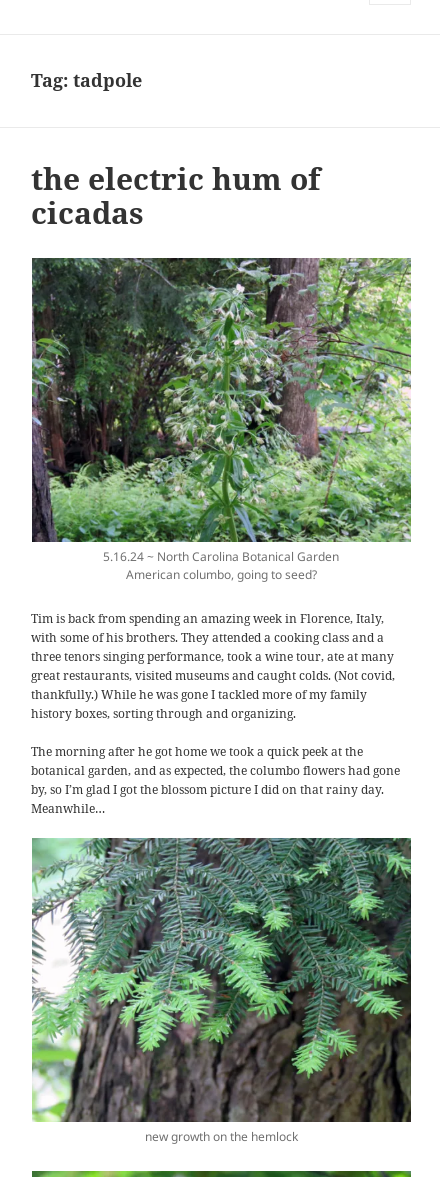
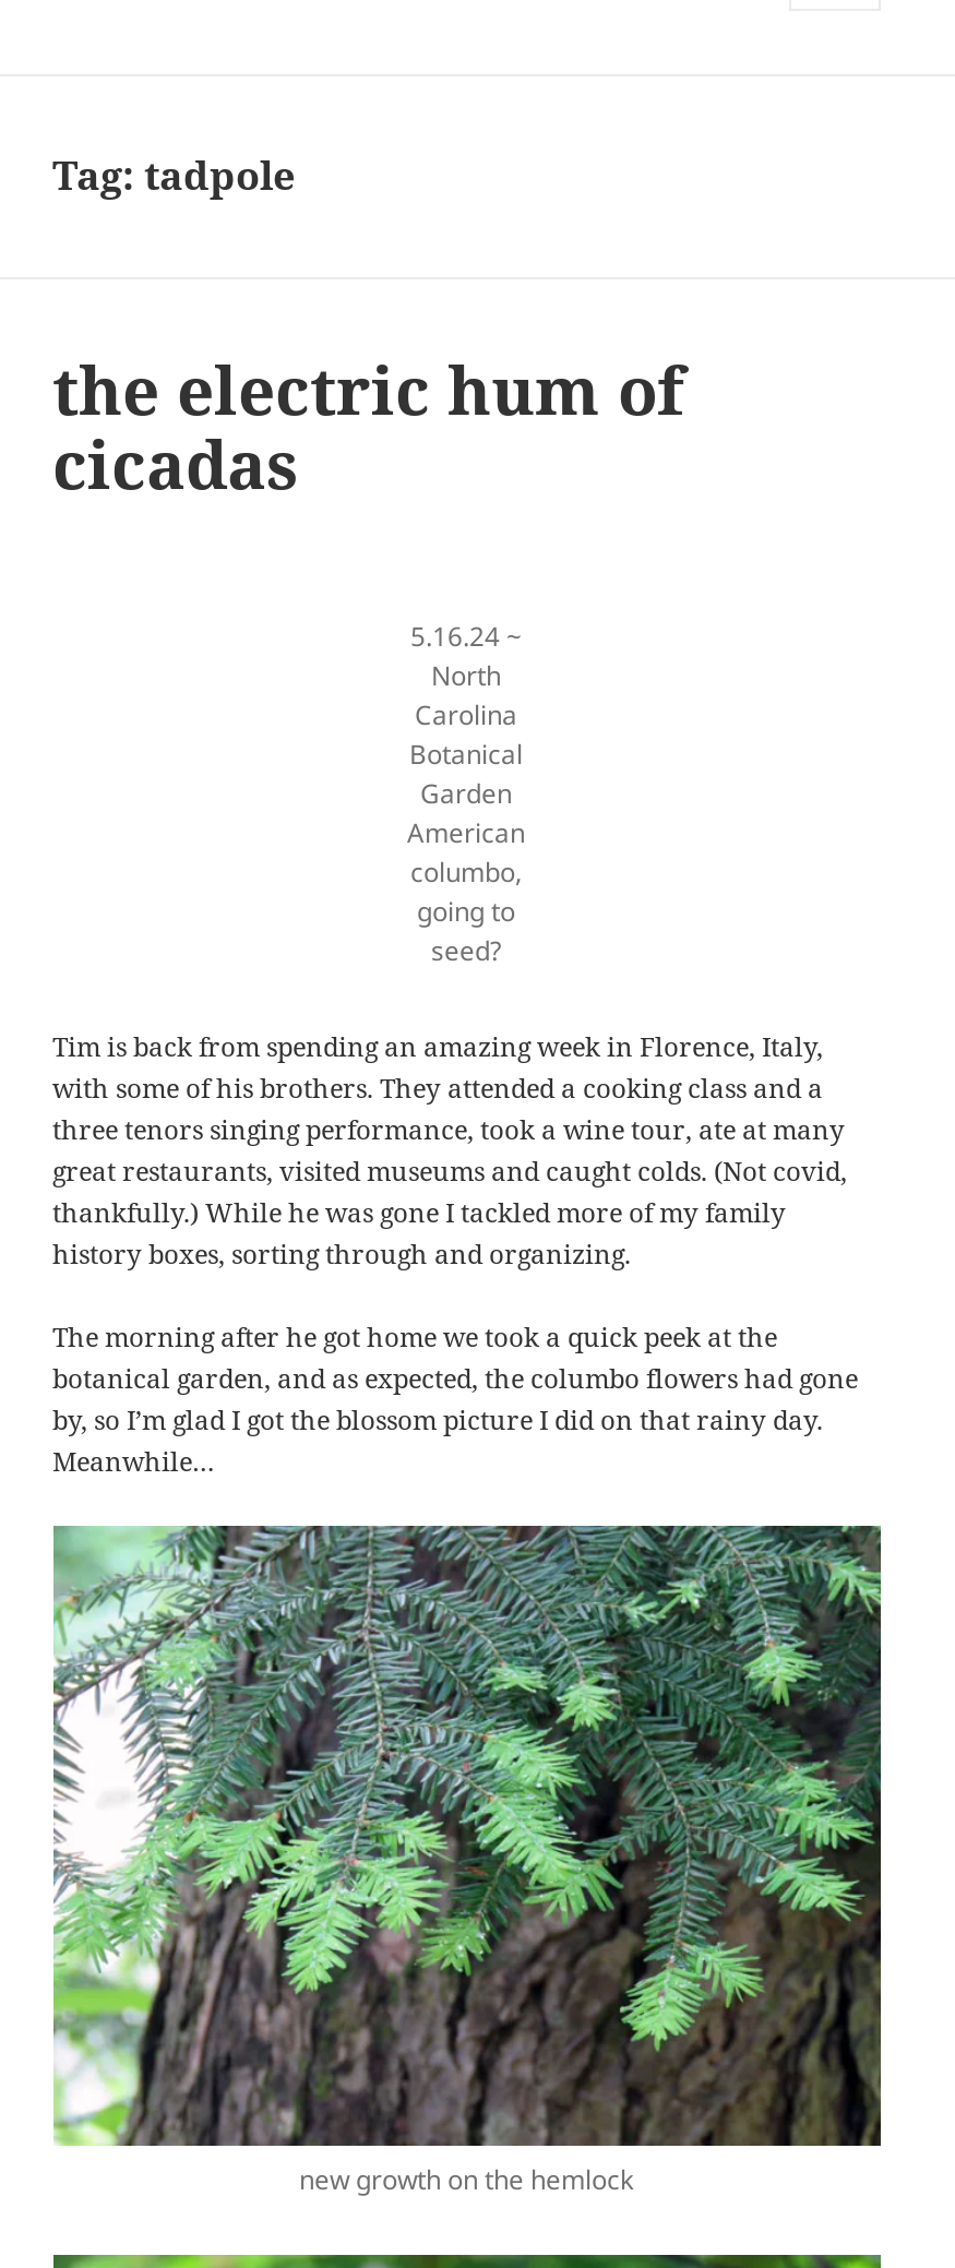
[31,257,412,543] [image] -> none

